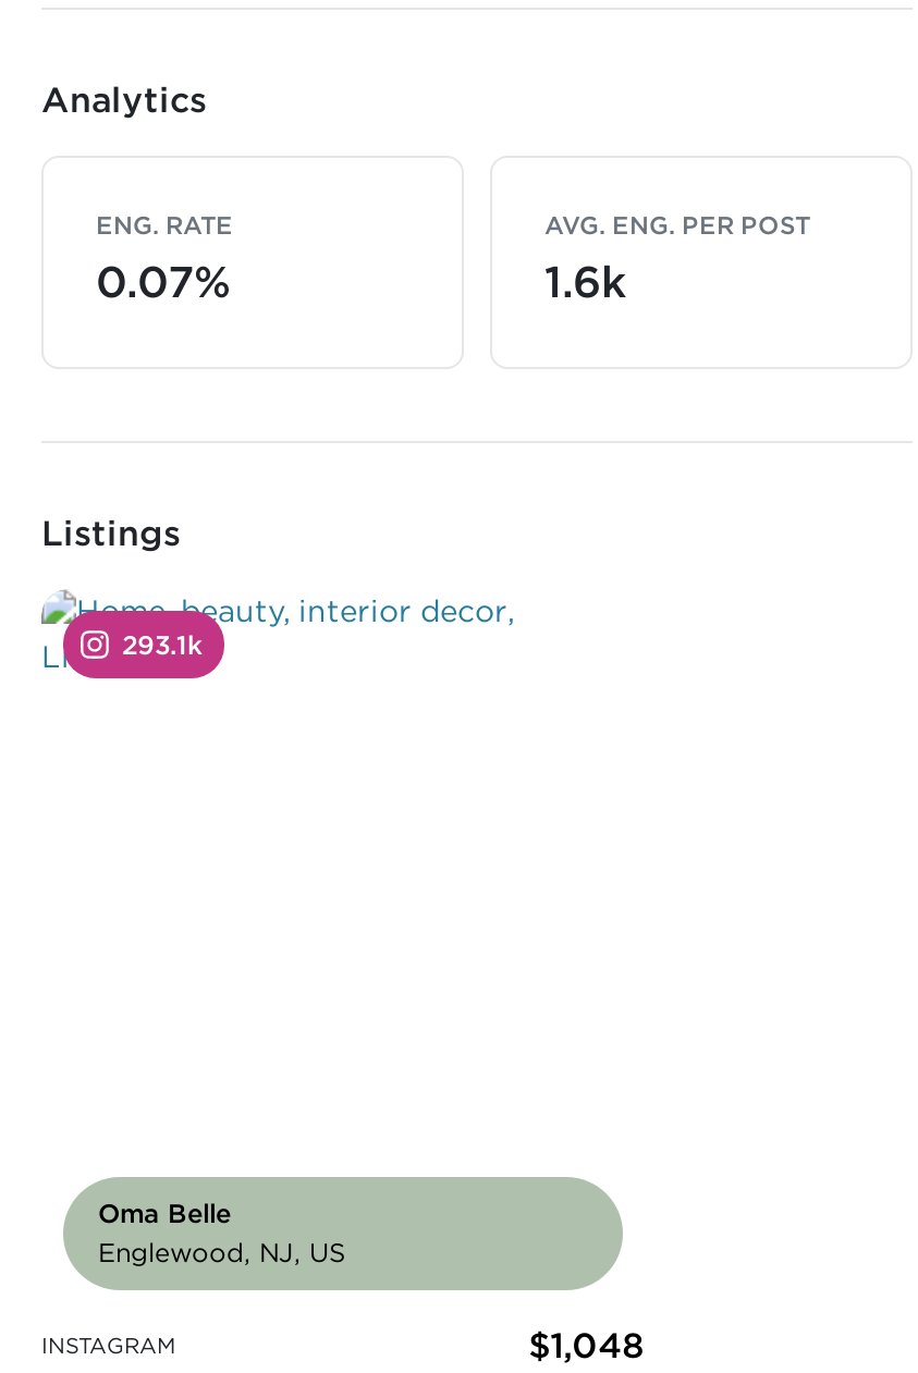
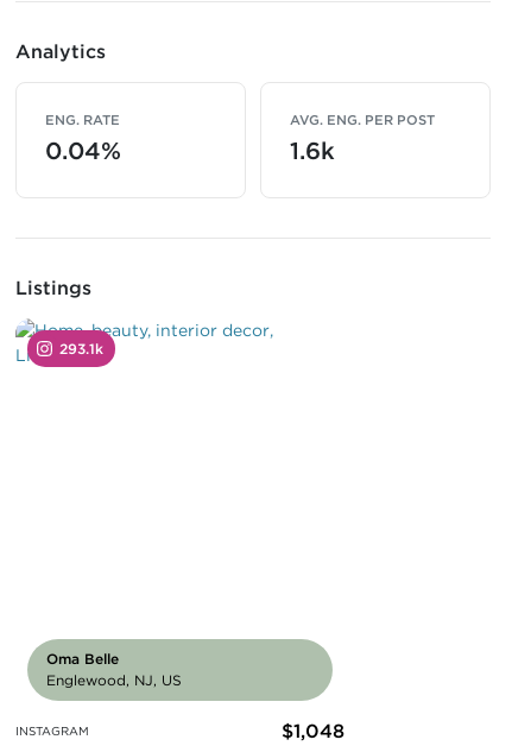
[96,256,231,308] 0.07% -> [45,136,121,165] 0.04%

